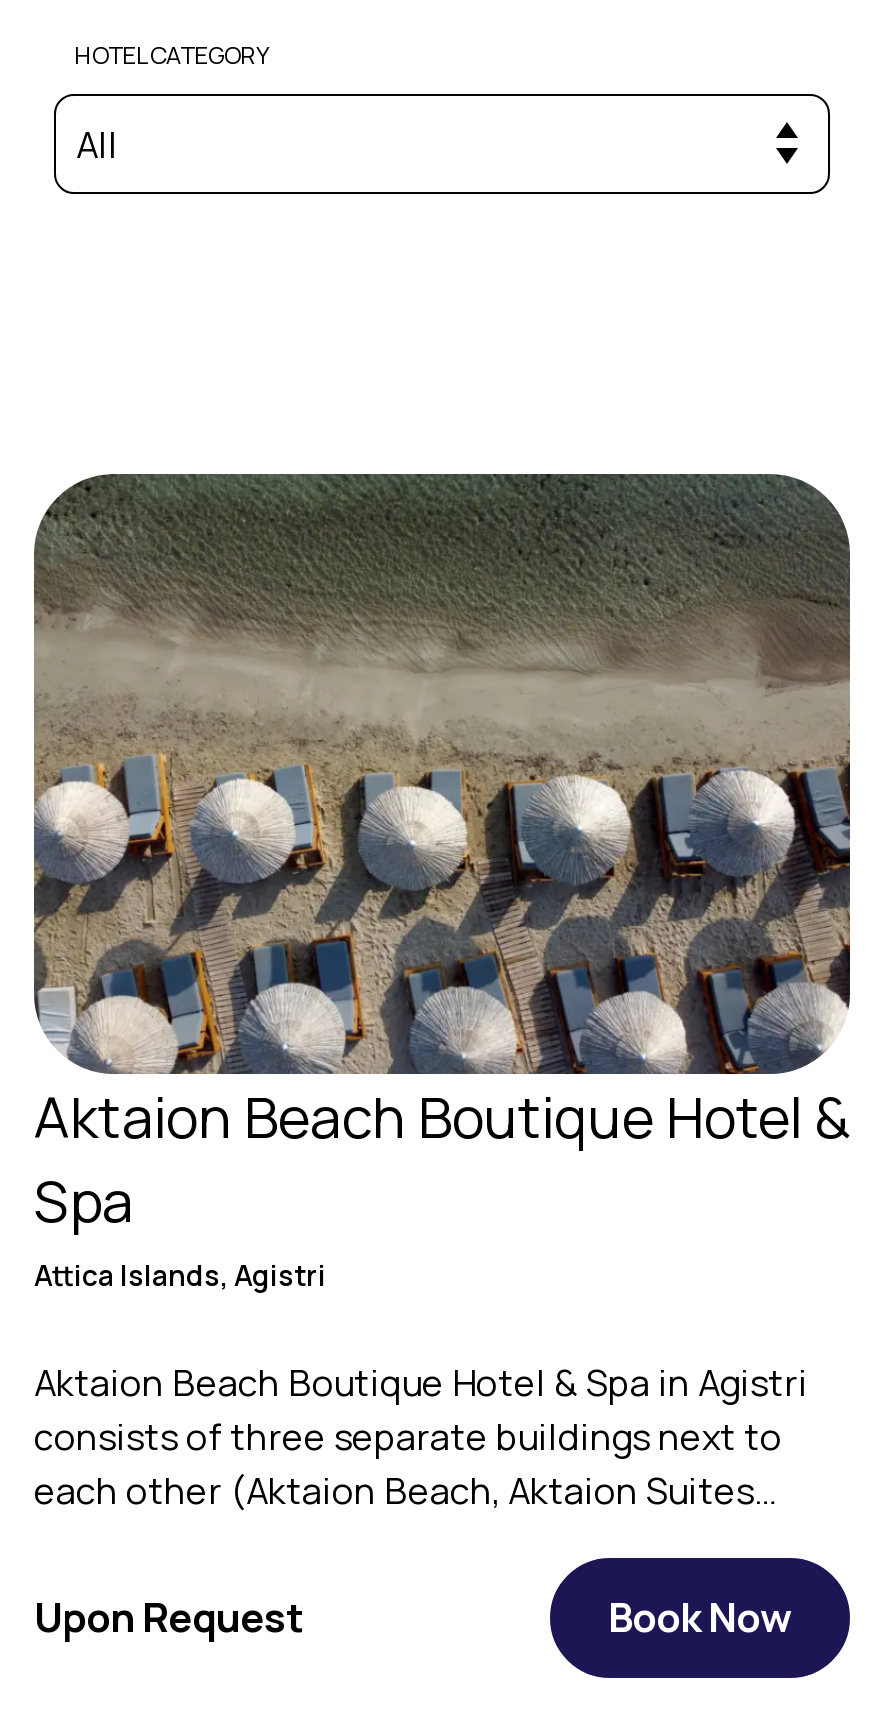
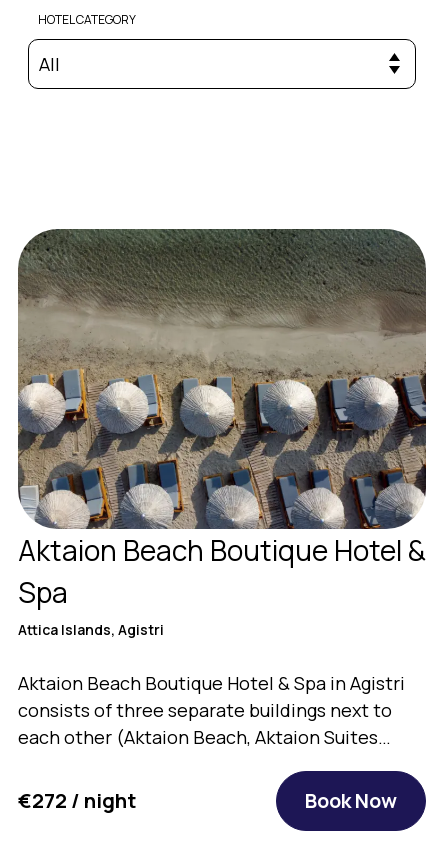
[34,1590,304,1644] Upon Request -> [18,787,136,814] €272 / night

